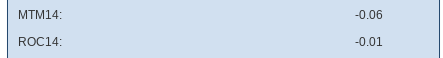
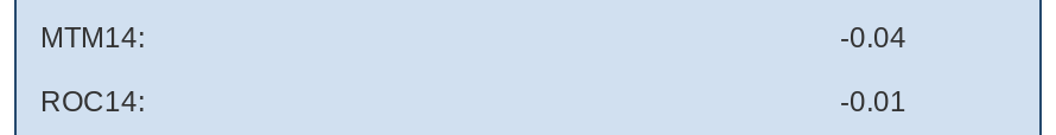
[355,8,383,22] -0.06 -> [840,22,906,55] -0.04

